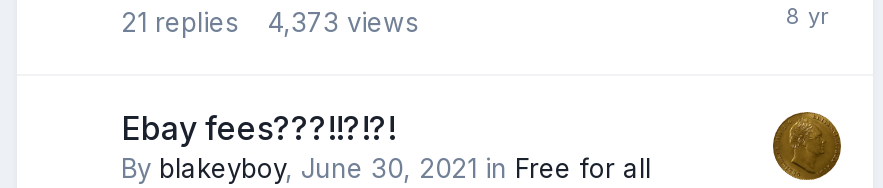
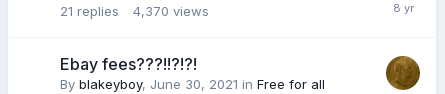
[121,6,419,38] 21 replies 4,373 views -> [60,3,209,19] 21 replies 4,370 views

